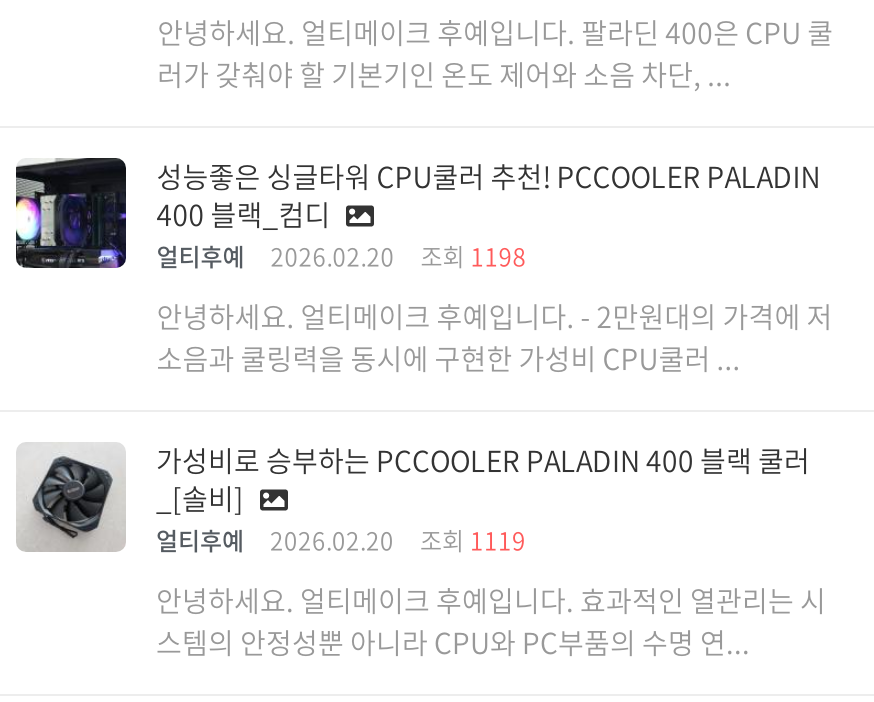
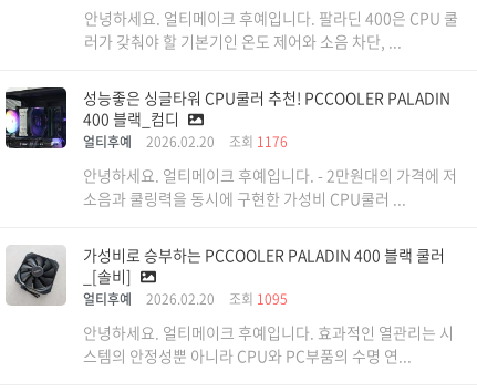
[156,238,526,274] 얼티후예 2026.02.20 조회 1198 -> [83,132,288,152] 얼티후예 2026.02.20 조회 1176
[156,522,526,558] 얼티후예 2026.02.20 조회 1119 -> [83,289,288,309] 얼티후예 2026.02.20 조회 1095

